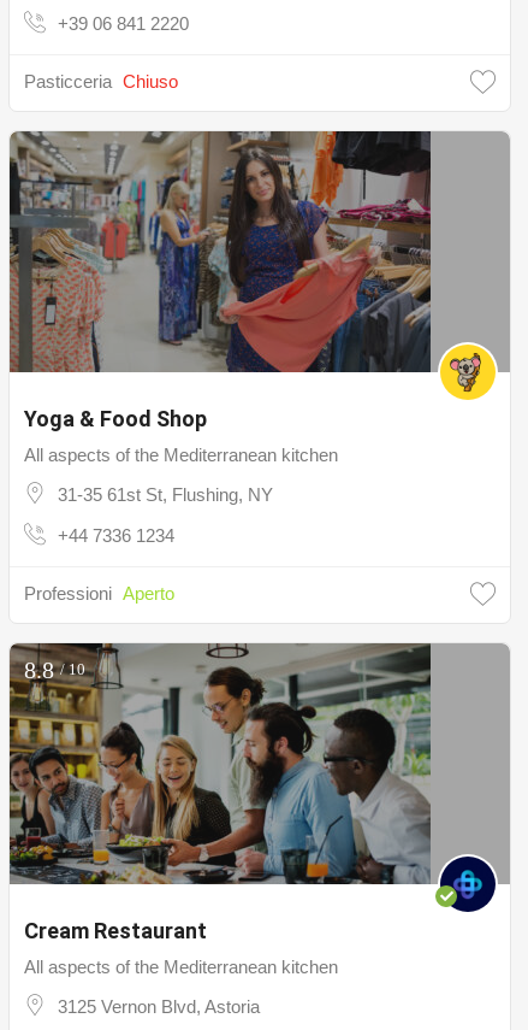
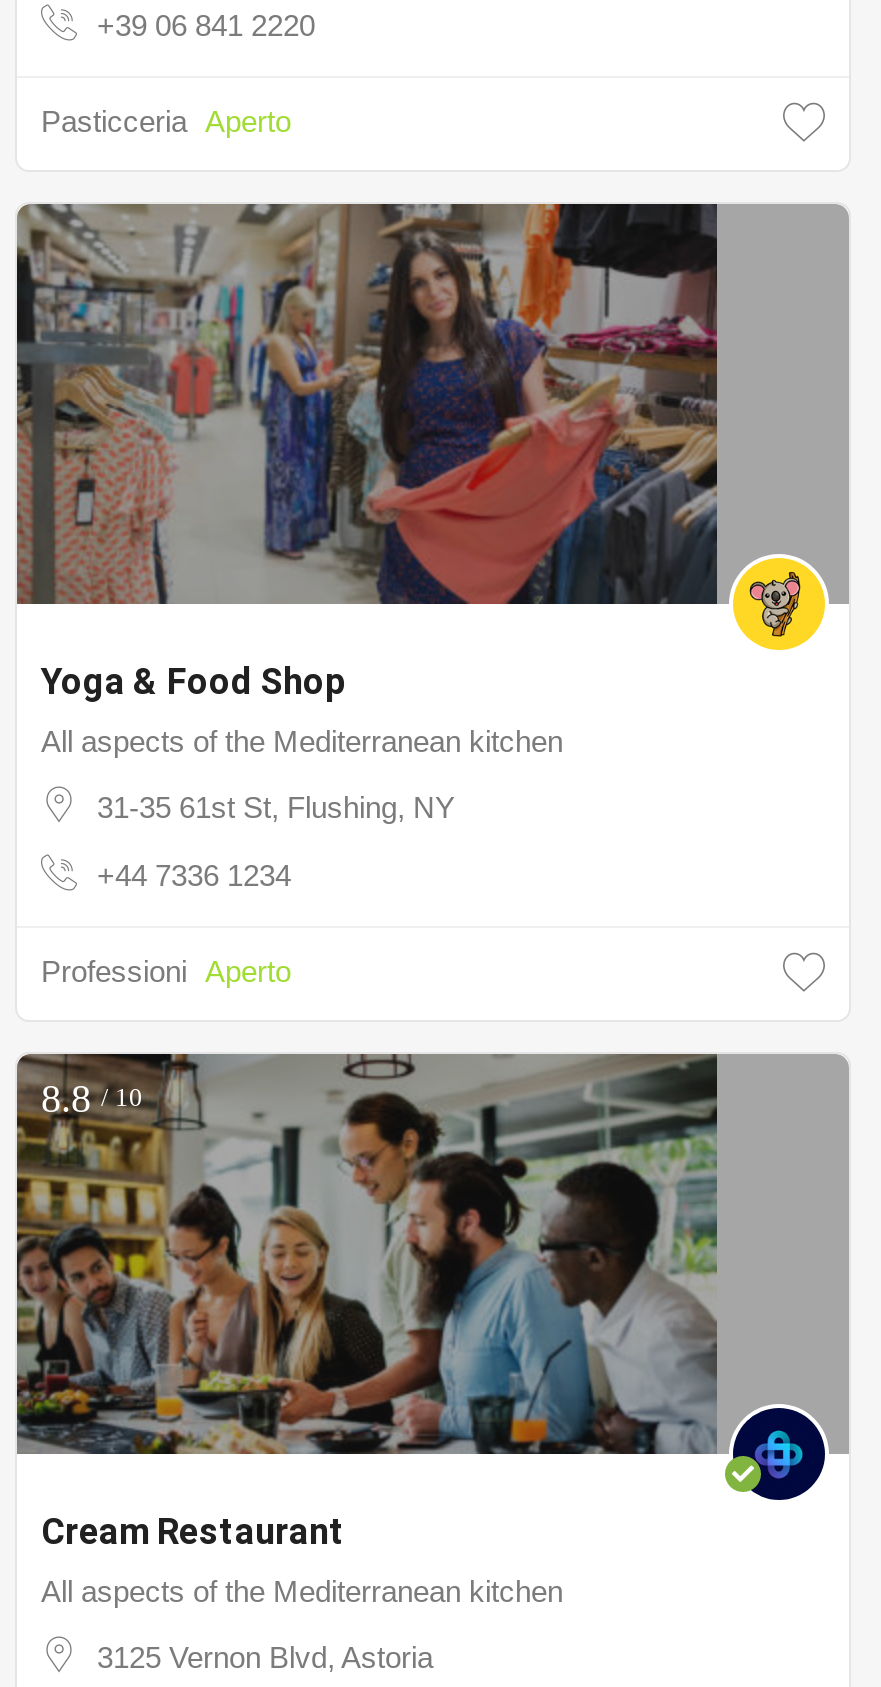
[24,71,178,92] Pasticceria Chiuso -> [41,104,291,138] Pasticceria Aperto

